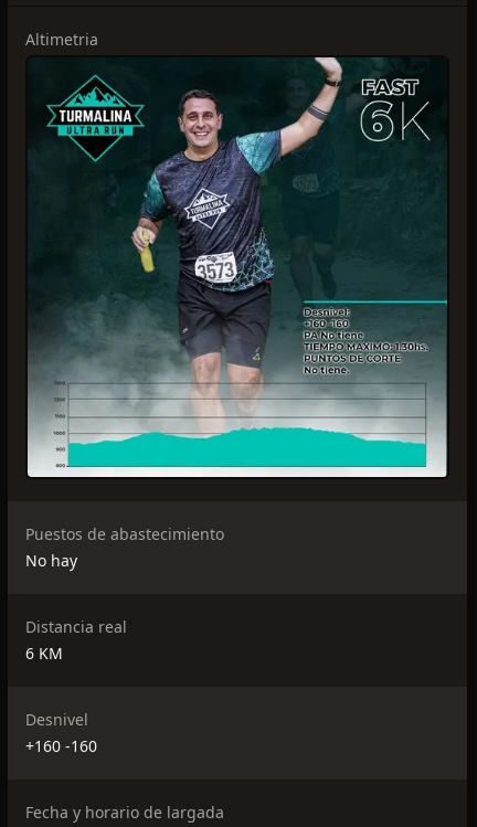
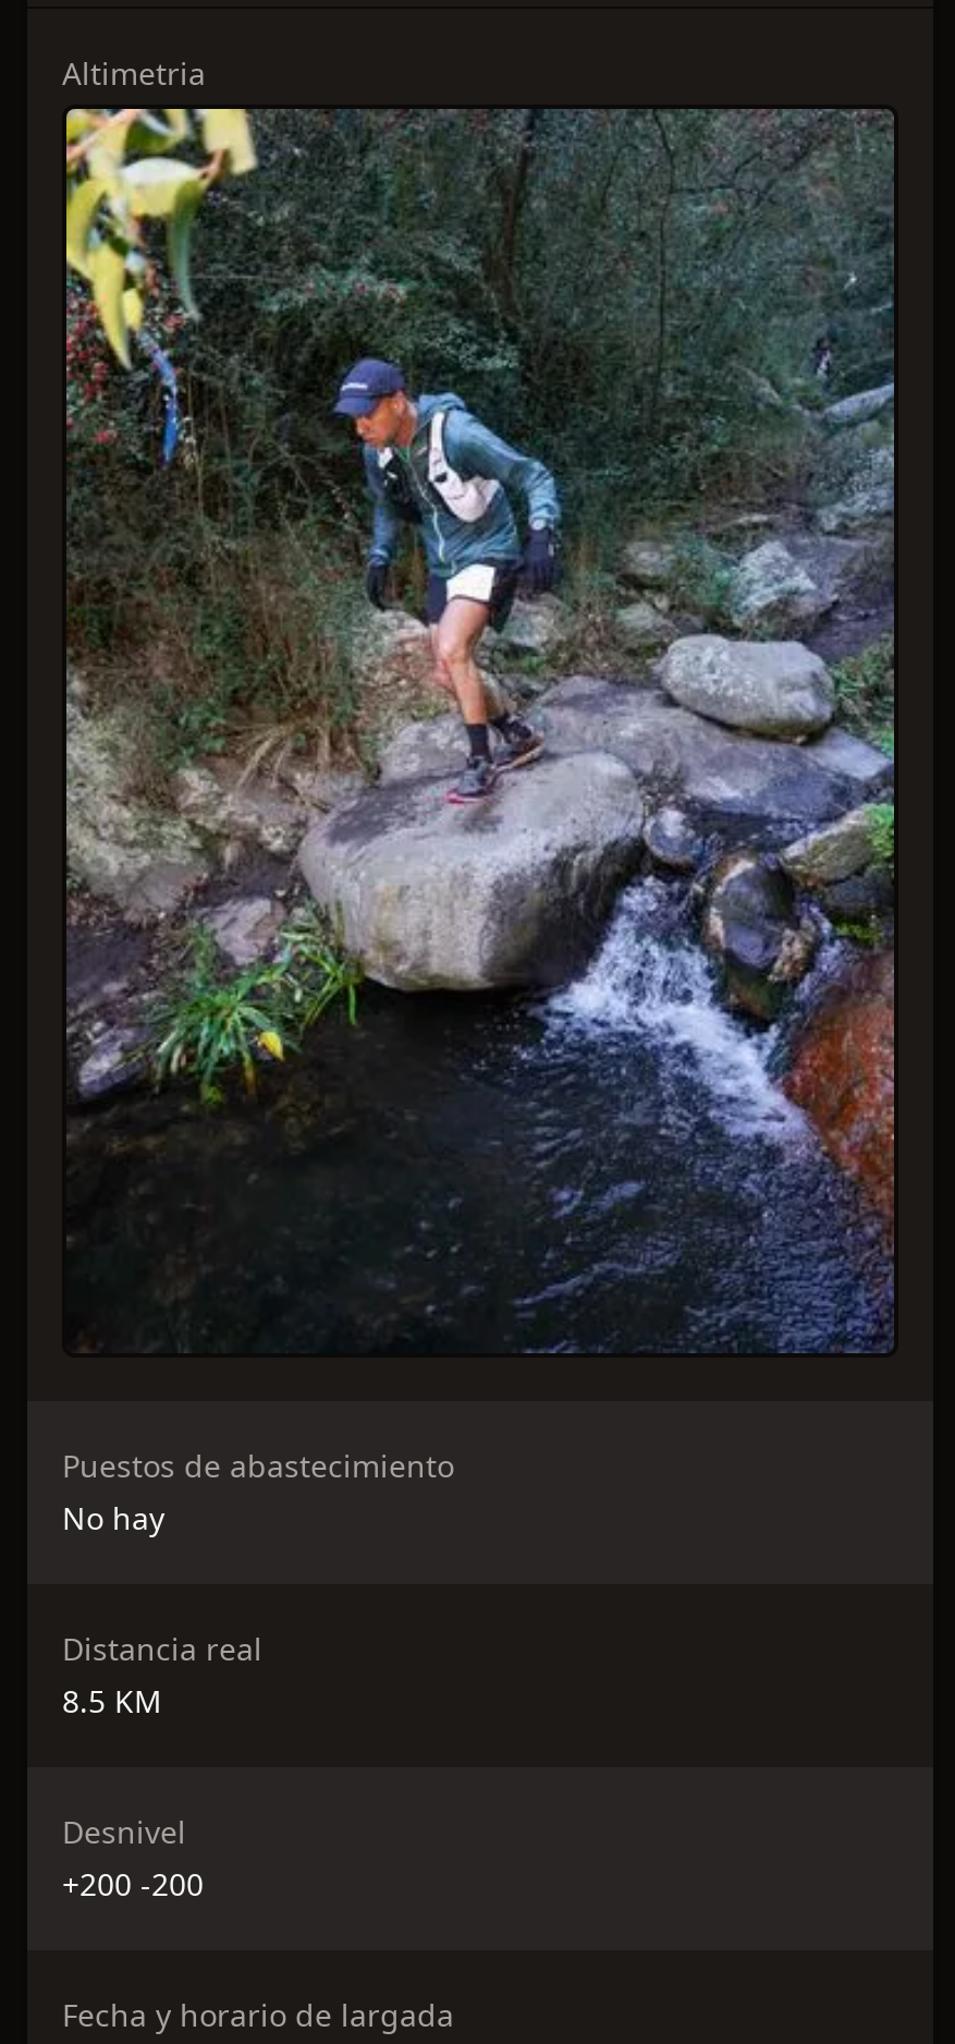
[26,57,447,478] [image] -> [64,107,896,1353] [image]
[25,643,63,664] 6 KM -> [62,1679,162,1721] 8.5 KM
[25,735,97,756] +160 -160 -> [62,1862,204,1904] +200 -200

